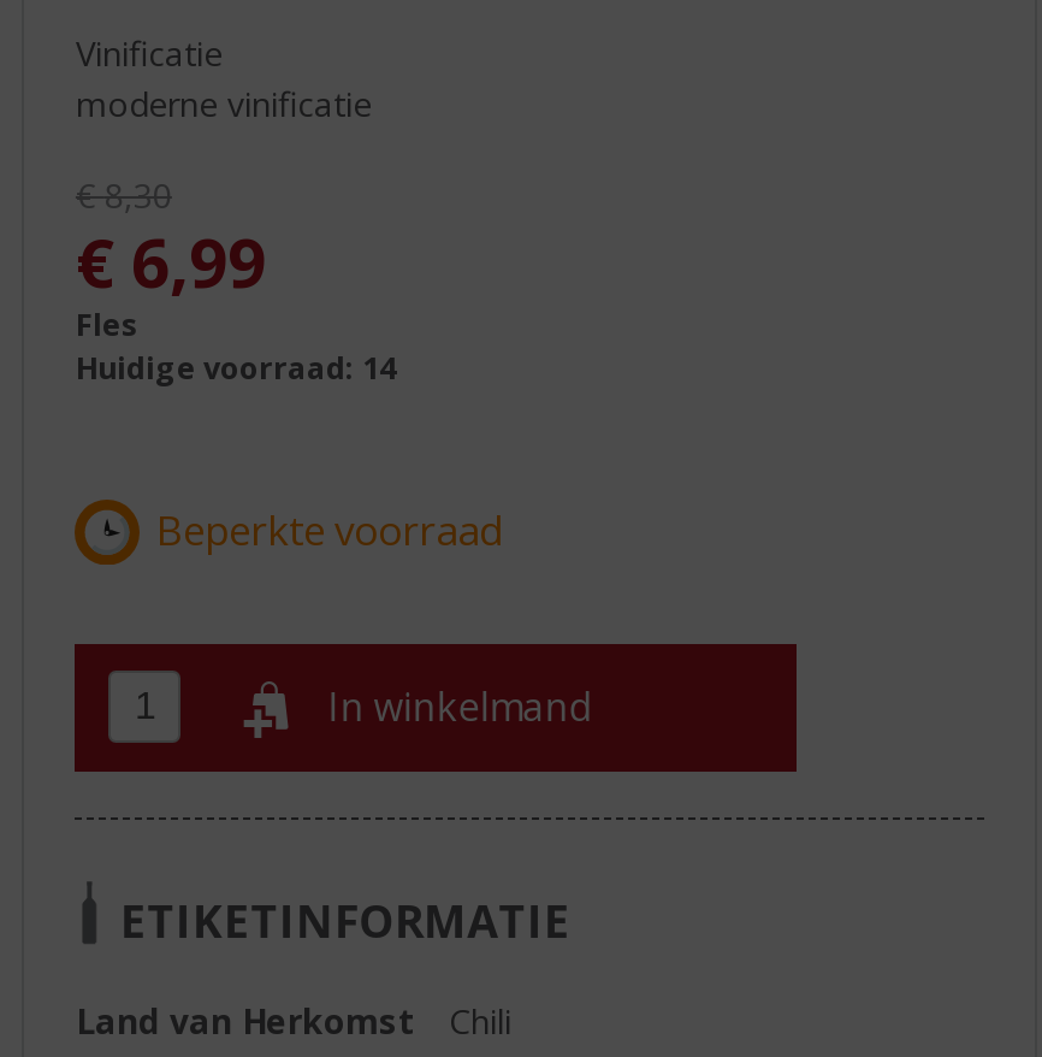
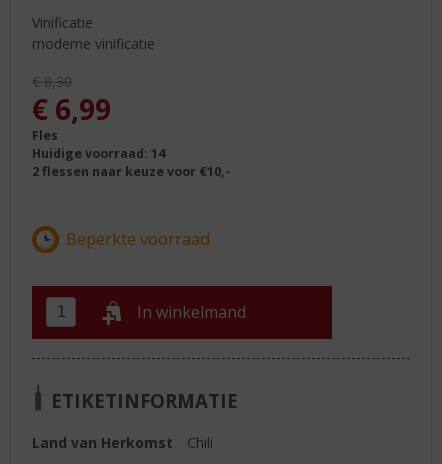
none -> [32,163,230,180] 2 flessen naar keuze voor €10,-

